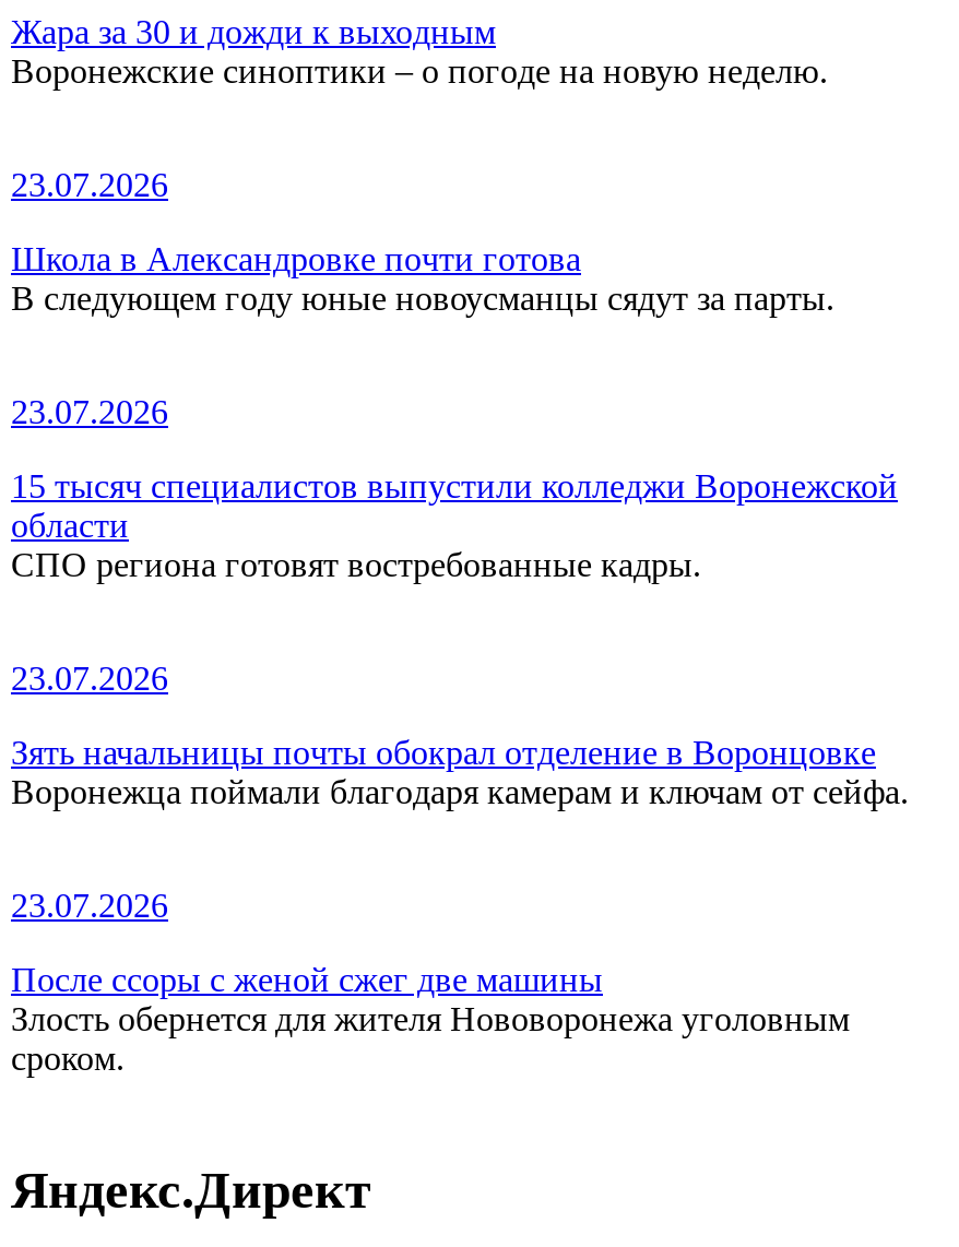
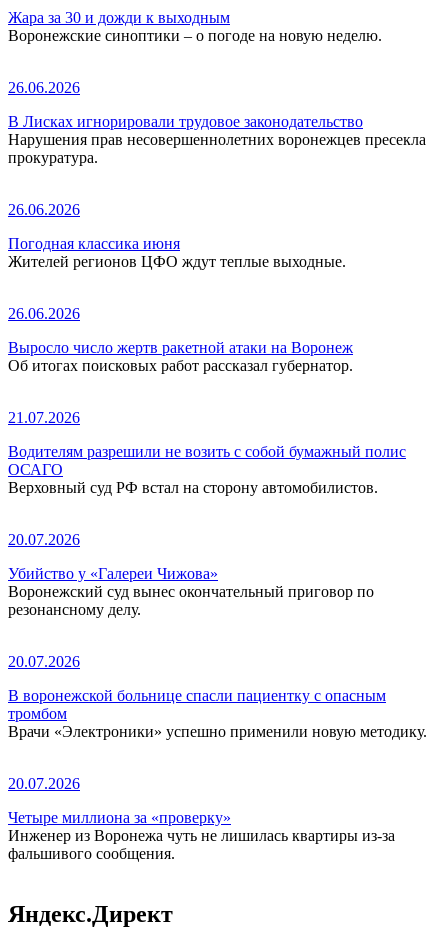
[11,165,909,1076] 23.07.2026 | Школа в Александровке почти готова | В следующем году юные новоусманцы сядут за парты. | 23.07.2026 | 15 тысяч специалистов выпустили колледжи Воронежской | области | СПО региона готовят востребованные кадры. | 23.07.2026 | Зять начальницы почты обокрал отделение в Воронцовке | Воронежца поймали благодаря камерам и ключам от сейфа. | 23.07.2026 | После ссоры с женой сжег две машины | Злость обернется для жителя Нововоронежа уголовным | сроком. -> [8,79,427,862] 26.06.2026 | В Лисках игнорировали трудовое законодательство | Нарушения прав несовершеннолетних воронежцев пресекла | прокуратура. | 26.06.2026 | Погодная классика июня | Жителей регионов ЦФО ждут теплые выходные. | 26.06.2026 | Выросло число жертв ракетной атаки на Воронеж | Об итогах поисковых работ рассказал губернатор. | 21.07.2026 | Водителям разрешили не возить с собой бумажный полис | ОСАГО | Верховный суд РФ встал на сторону автомобилистов. | 20.07.2026 | Убийство у «Галереи Чижова» | Воронежский суд вынес окончательный приговор по | резонансному делу. | 20.07.2026 | В воронежской больнице спасли пациентку с опасным | тромбом | Врачи «Электроники» успешно применили новую методику. | 20.07.2026 | Четыре миллиона за «проверку» | Инженер из Воронежа чуть не лишилась квартиры из-за | фальшивого сообщения.

